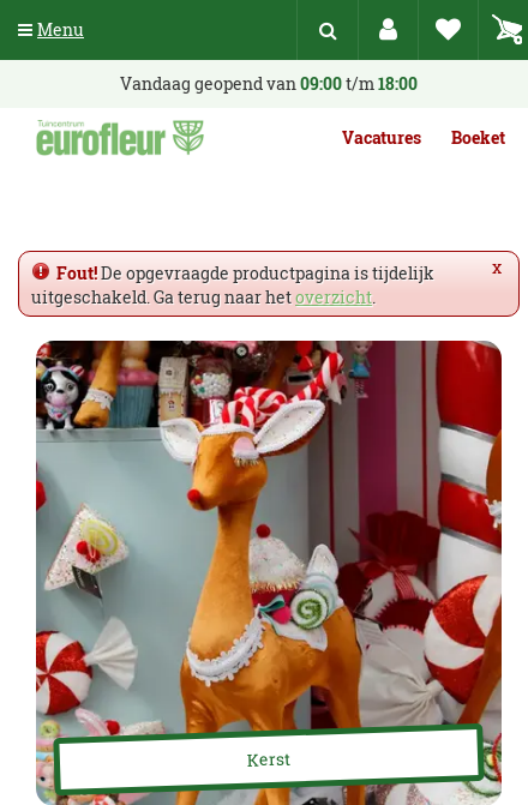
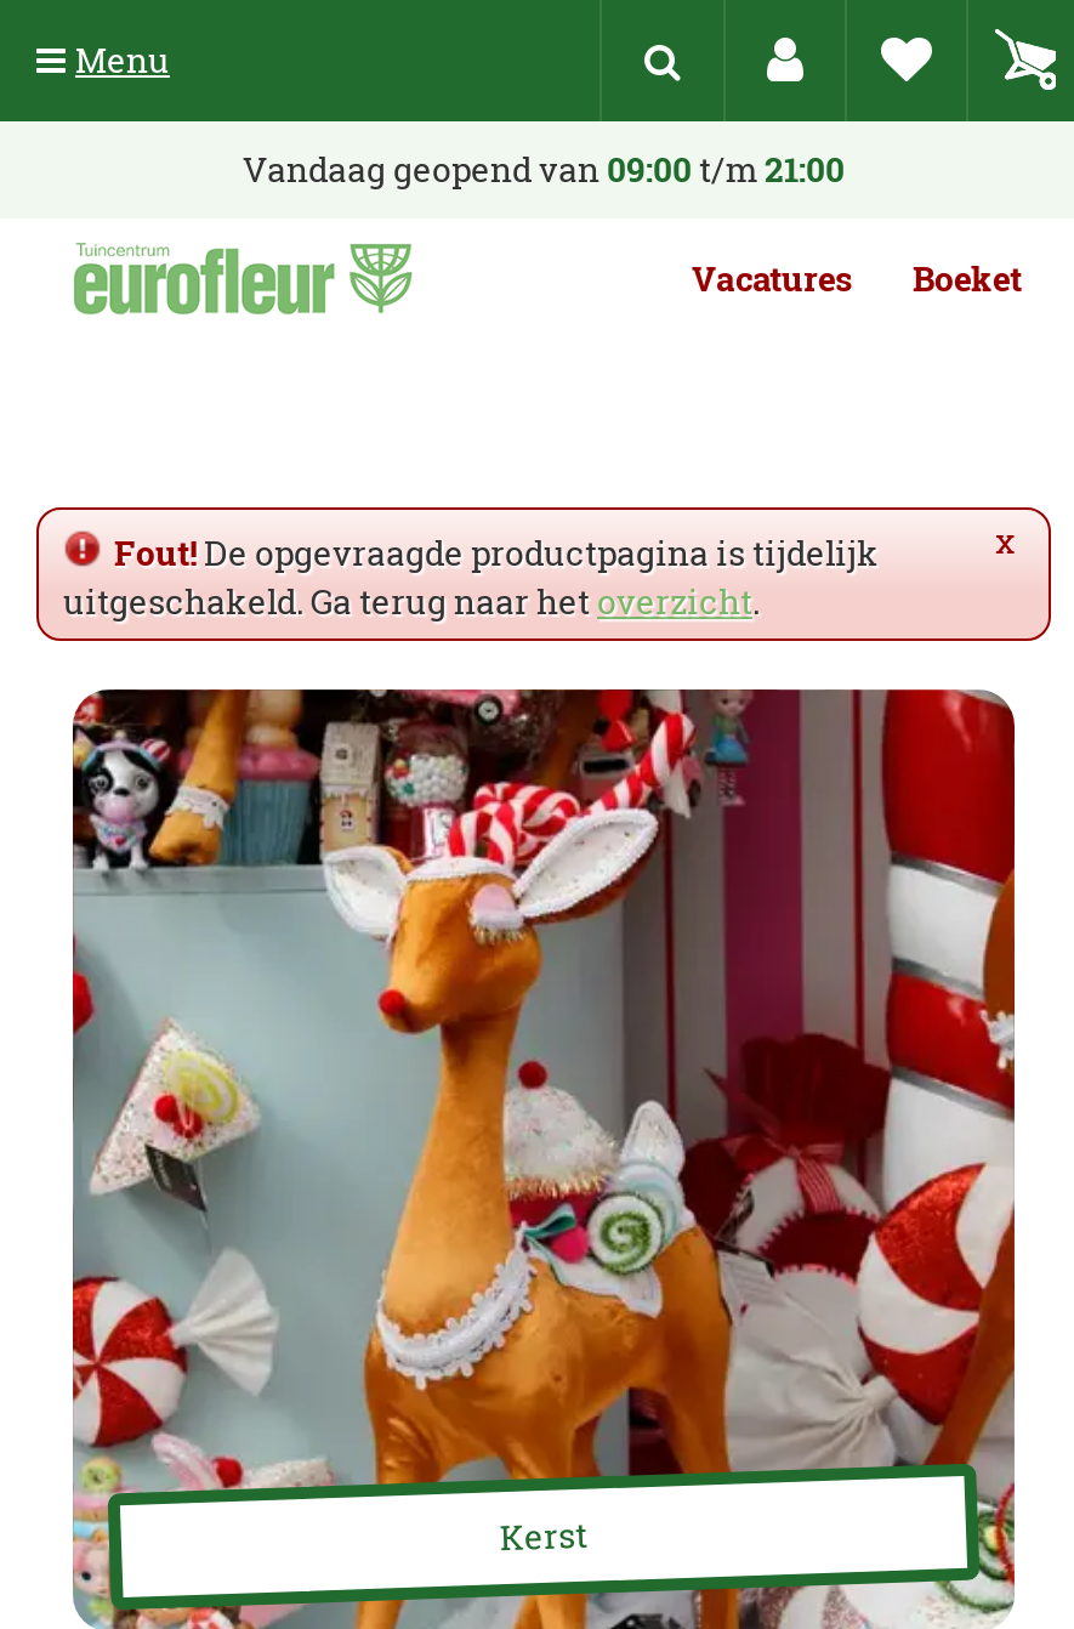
[120,72,418,95] Vandaag geopend van 09:00 t/m 18:00 -> [243,146,845,192] Vandaag geopend van 09:00 t/m 21:00

